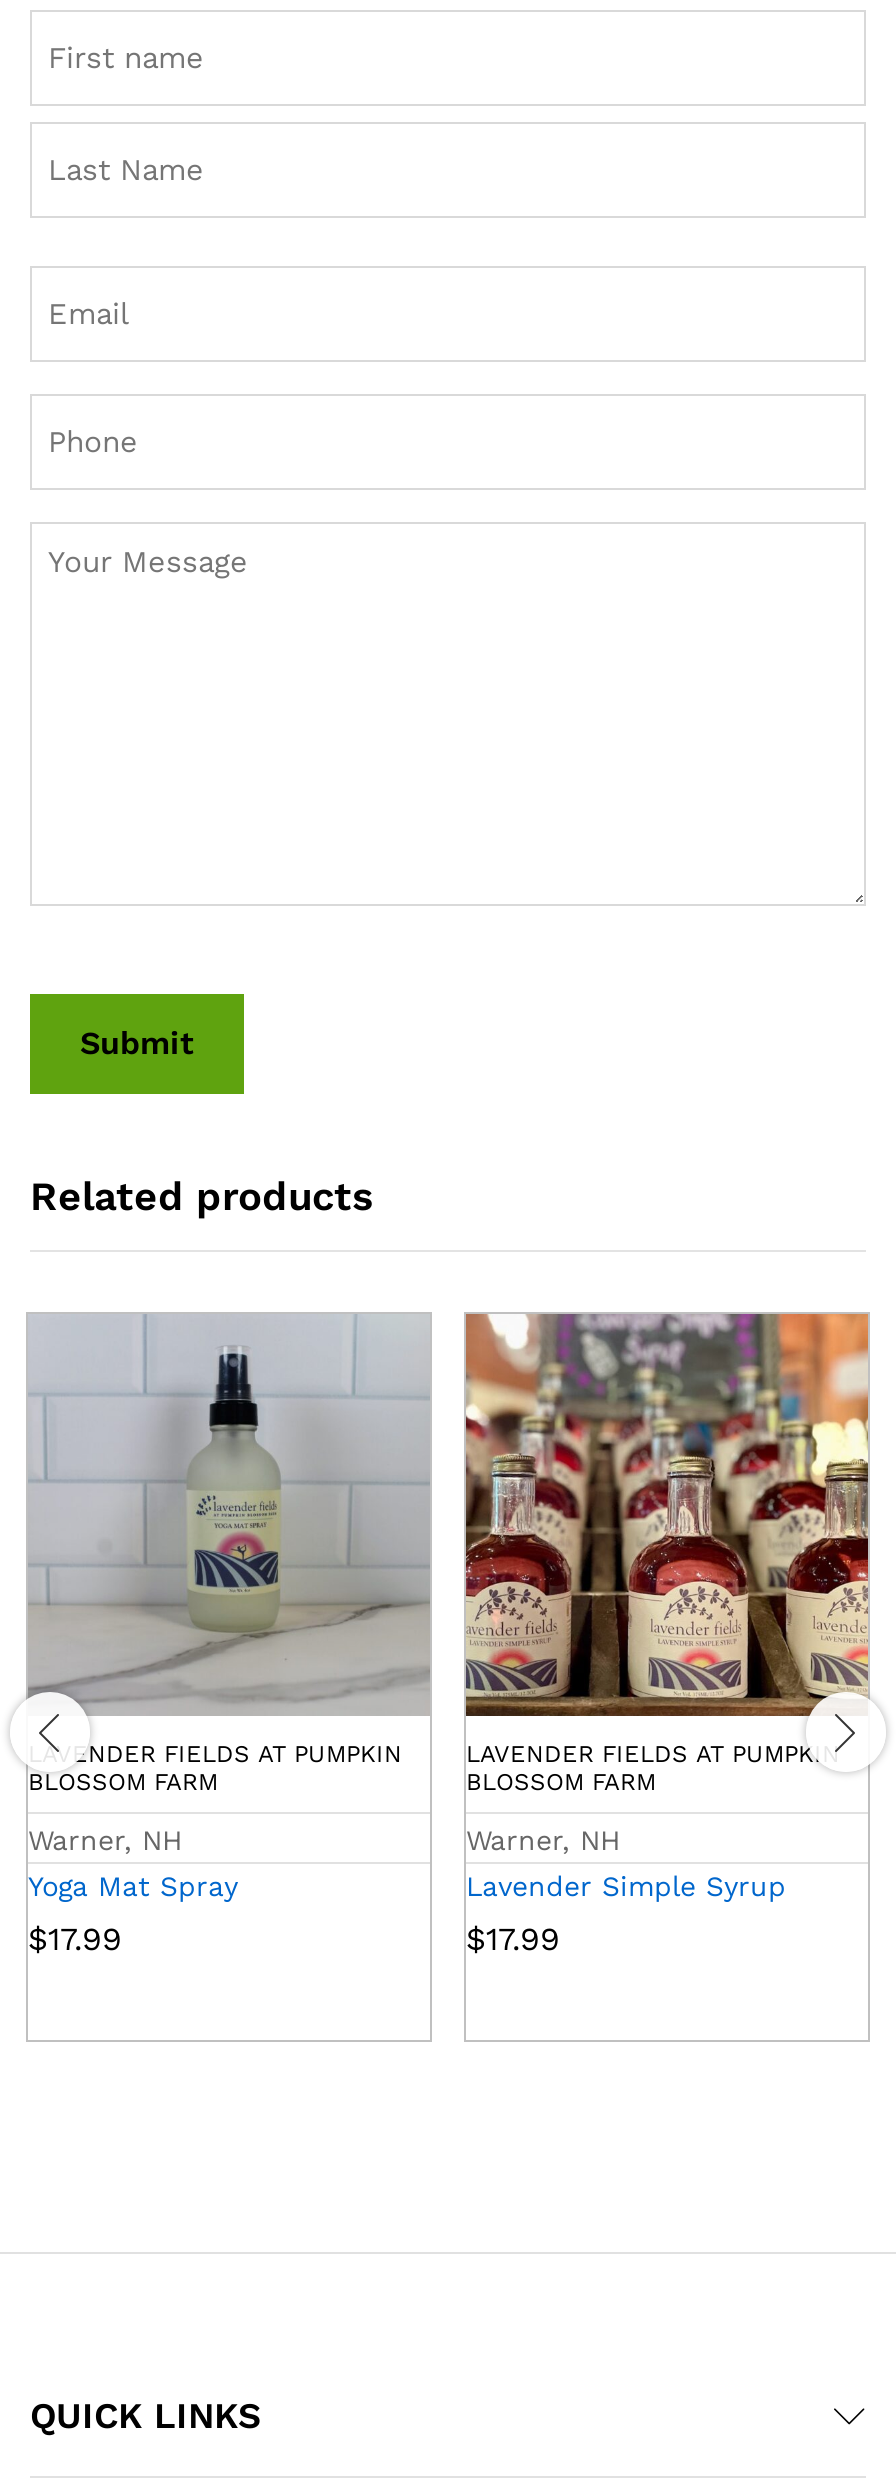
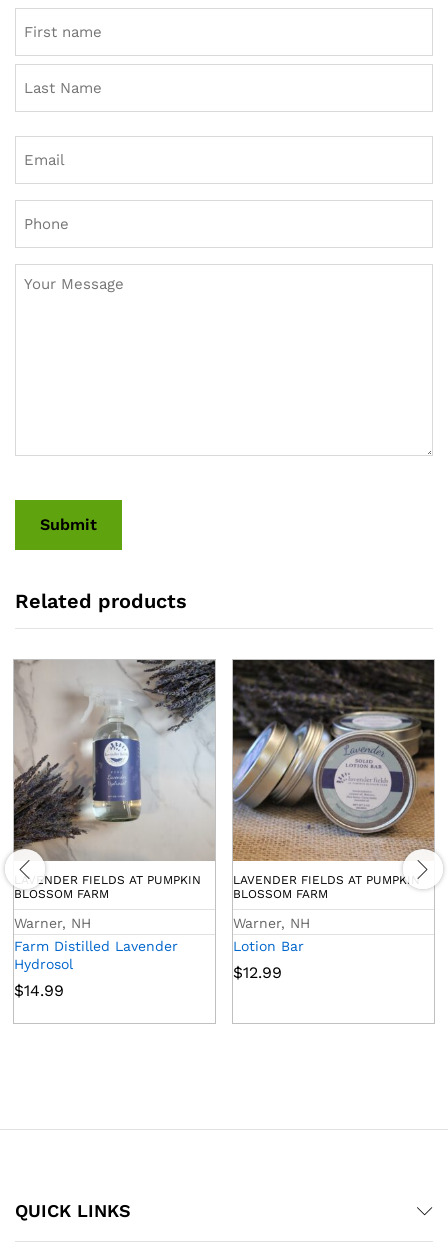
[26,1314,430,1712] [image] -> [13,659,216,861] [image]
[464,1312,870,1718] [image] -> [232,659,435,862] [image]
[28,1871,238,1903] Yoga Mat Spray -> [14,938,178,972] Farm Distilled Lavender | Hydrosol
[466,1871,786,1903] Lavender Simple Syrup -> [233,938,304,954] Lotion Bar
[28,1921,122,1959] $17.99 -> [14,981,64,1000] $14.99
[466,1921,560,1959] $17.99 -> [233,963,282,982] $12.99

